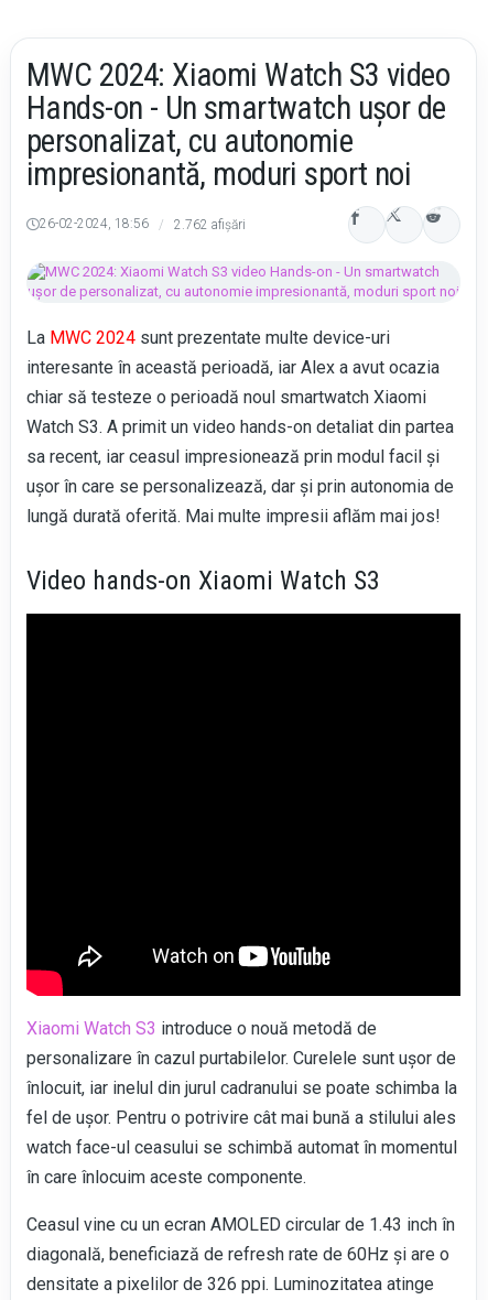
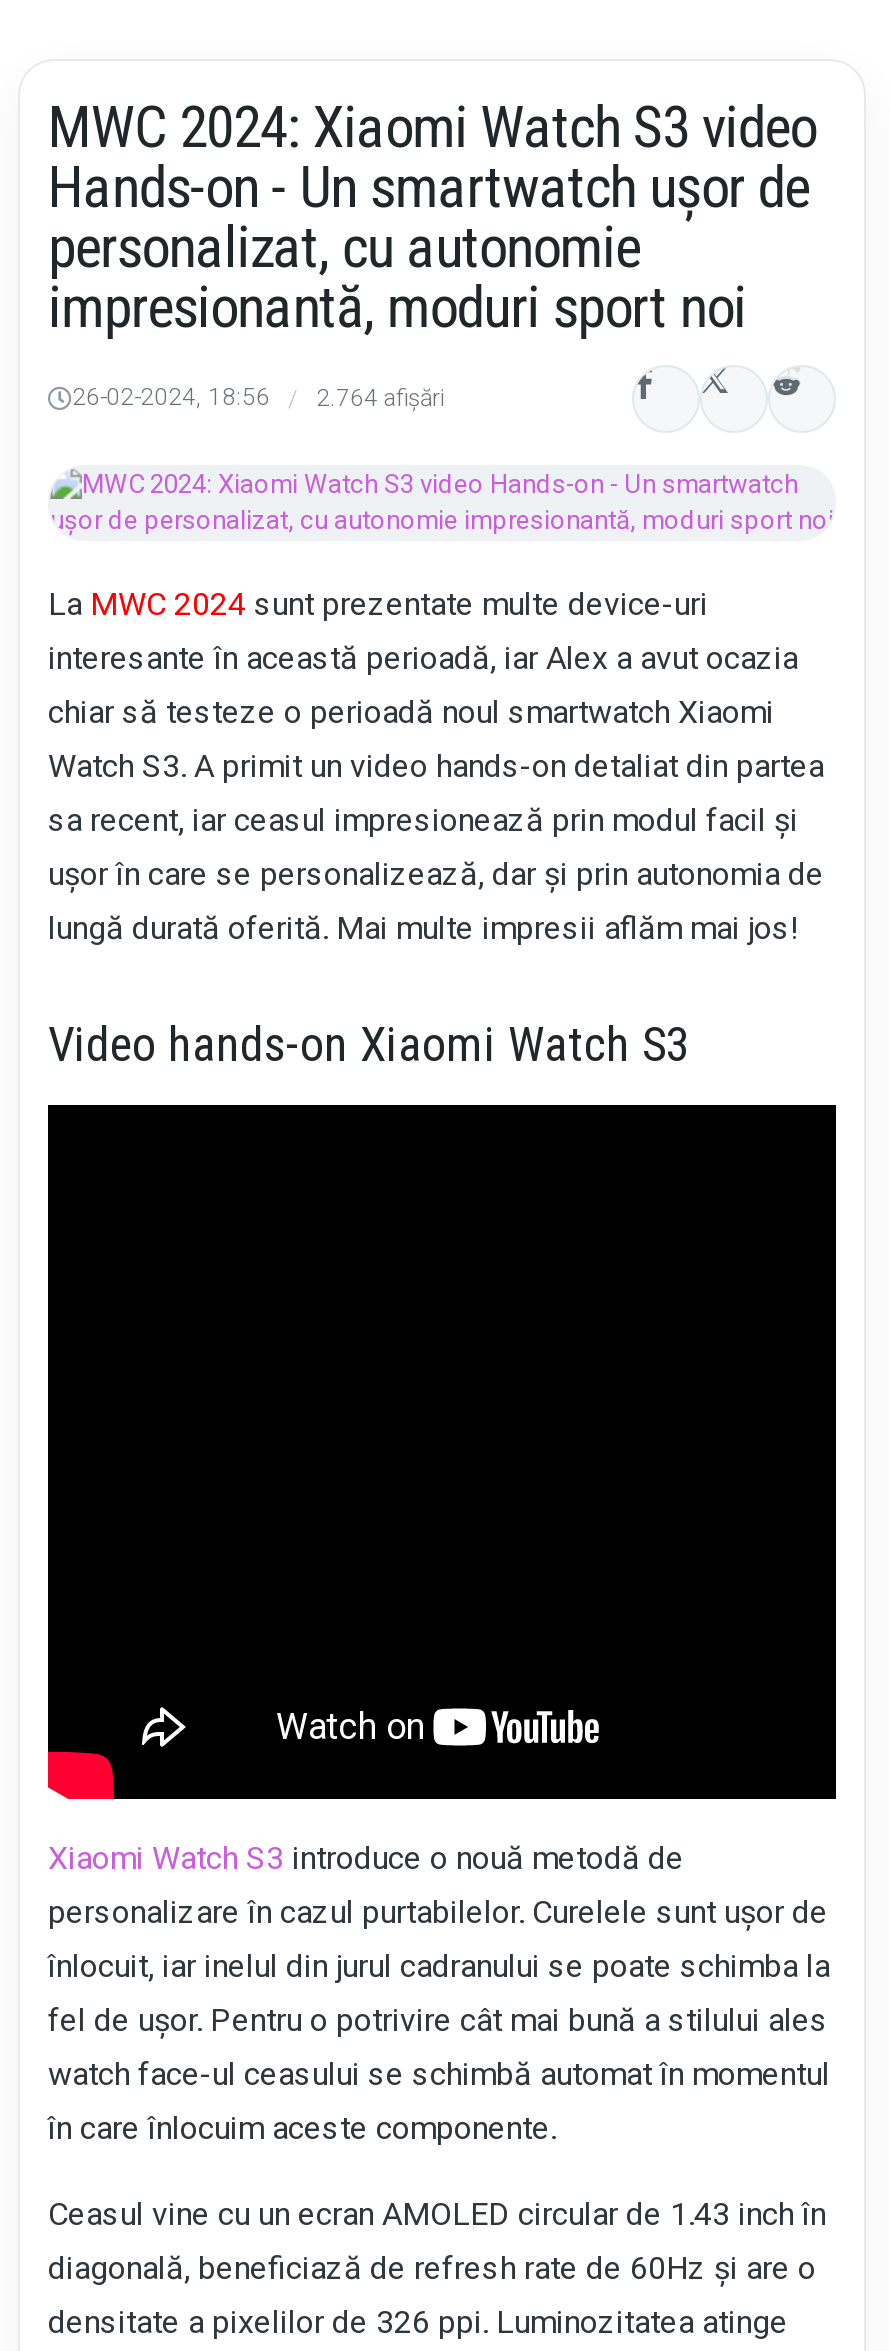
[174,217,246,232] 2.762 afișări -> [316,385,446,413] 2.764 afișări

